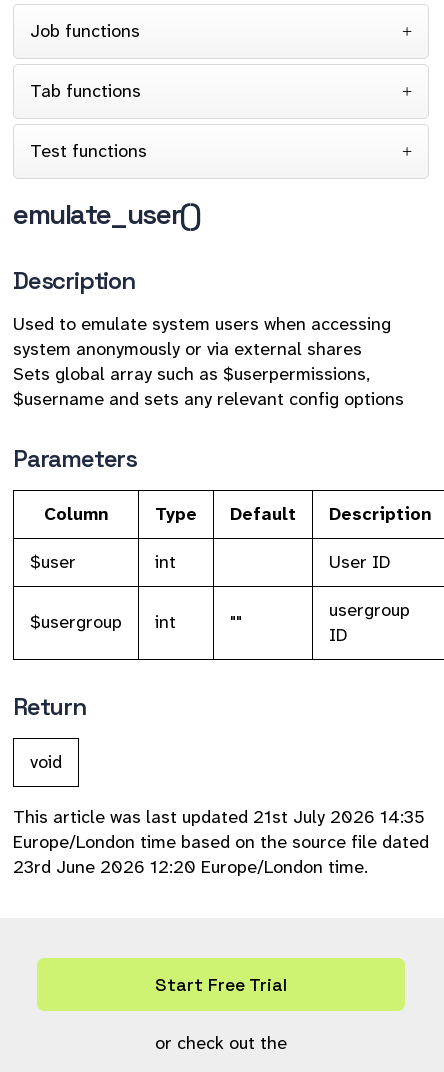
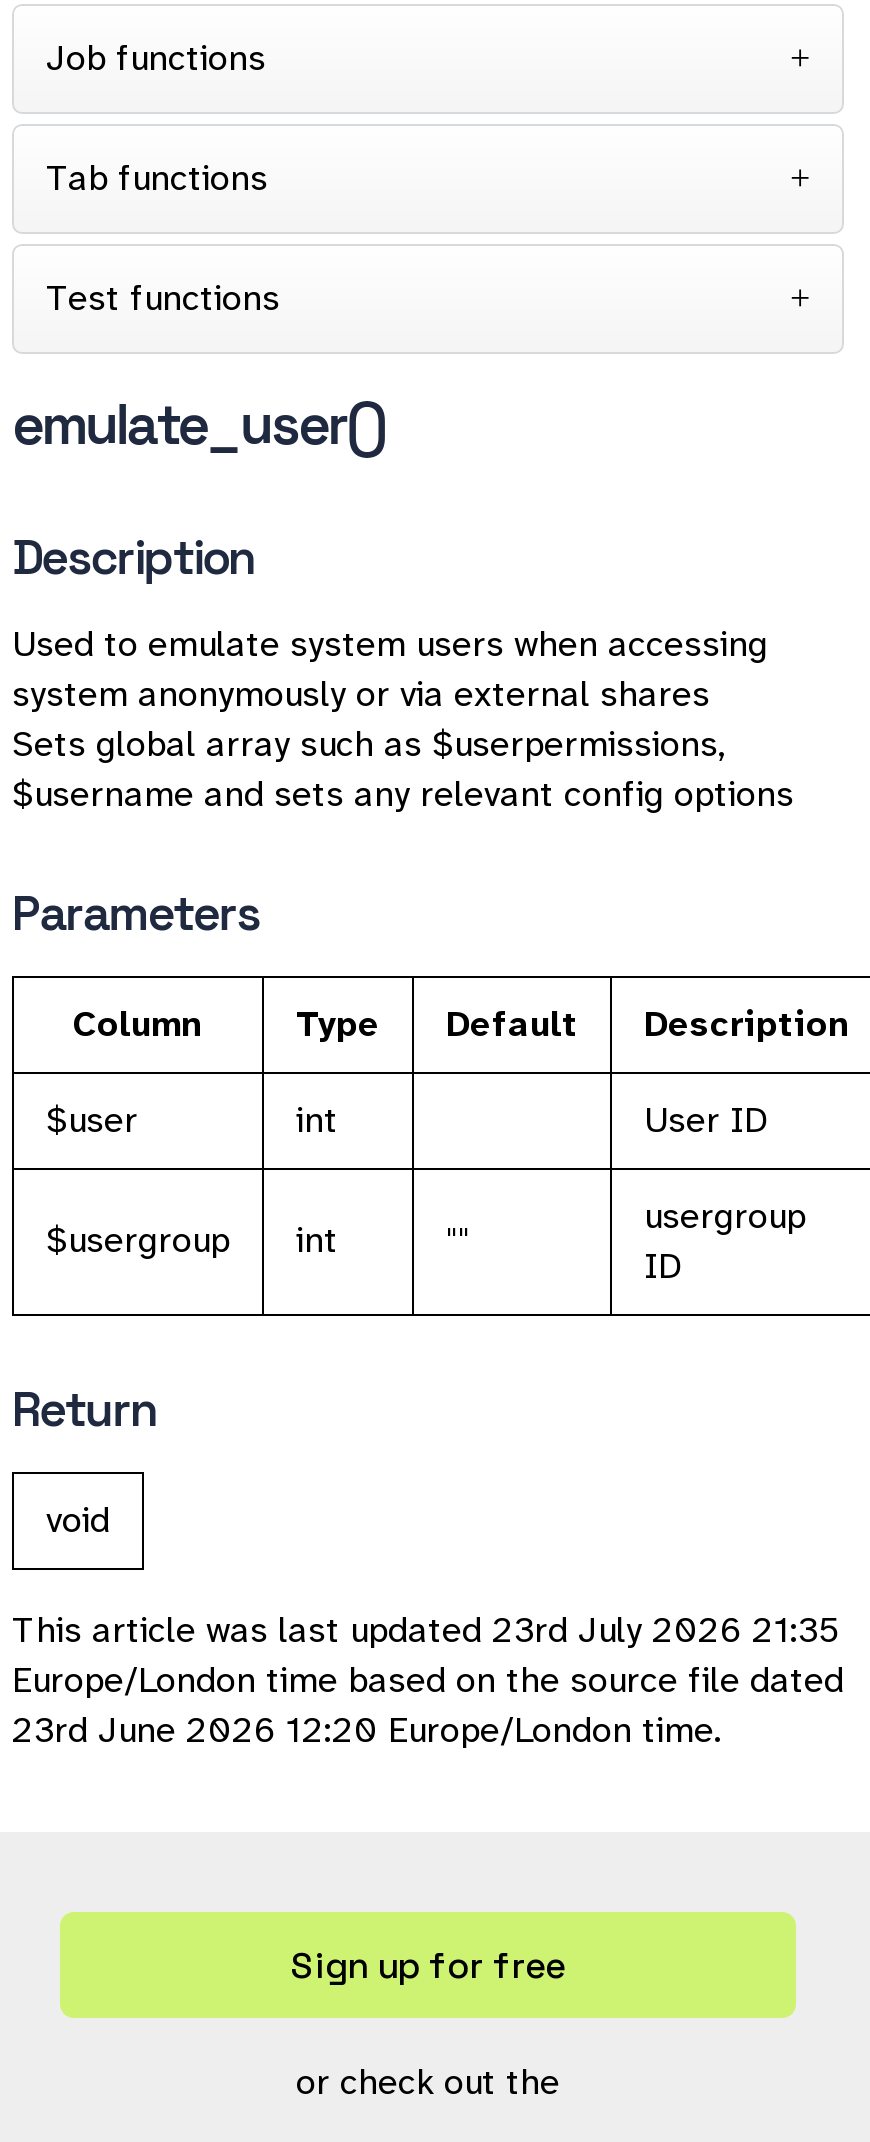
[13,805,425,829] This article was last updated 21st July 2026 14:35 -> [12,1606,840,1654] This article was last updated 23rd July 2026 21:35
[155,973,287,996] Start Free Trial -> [291,1942,565,1988] Sign up for free

